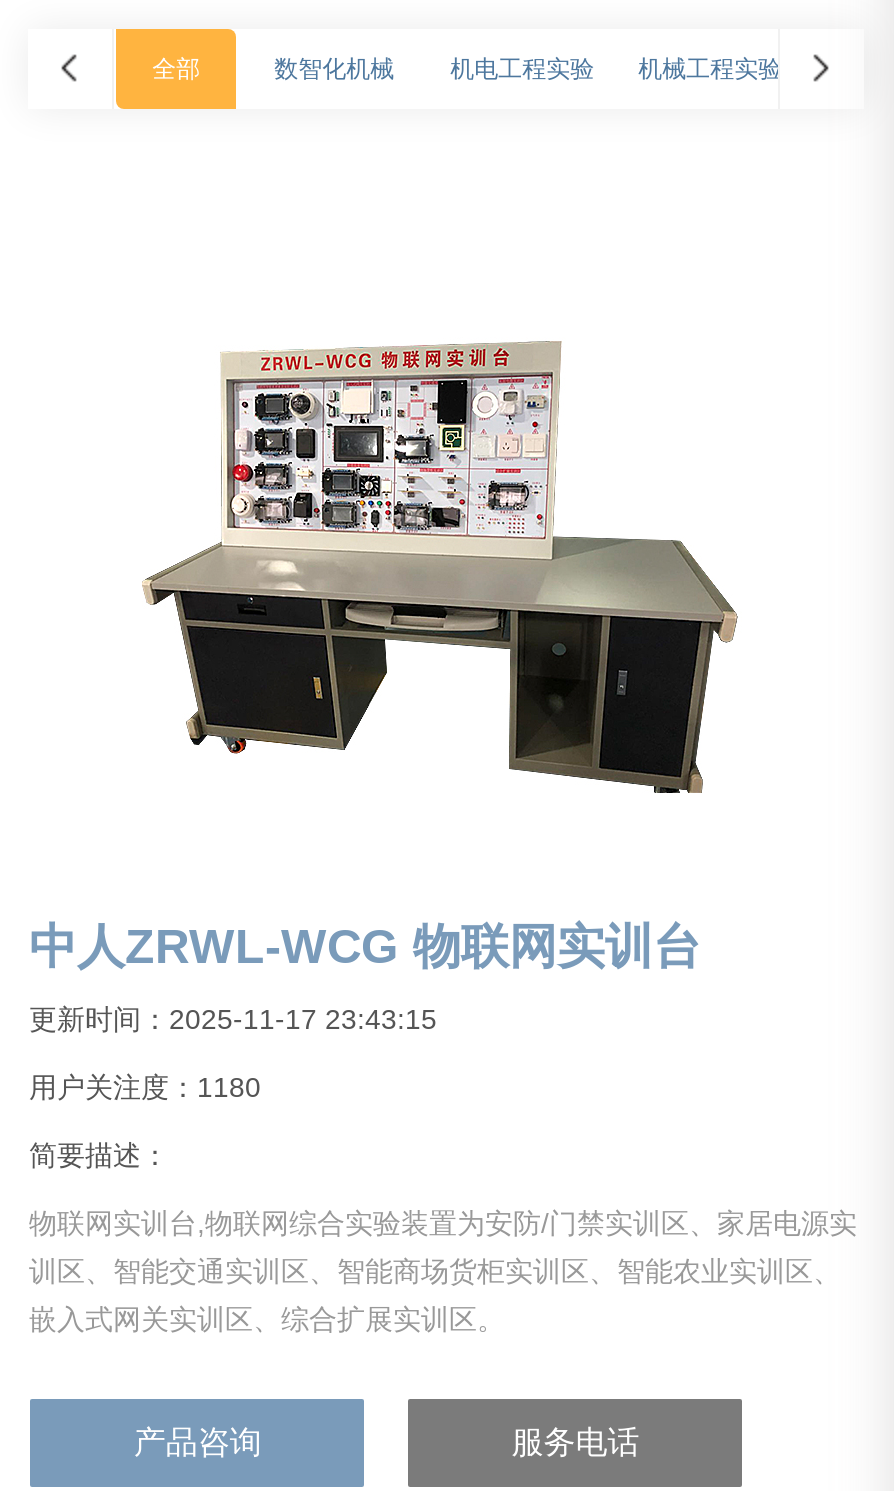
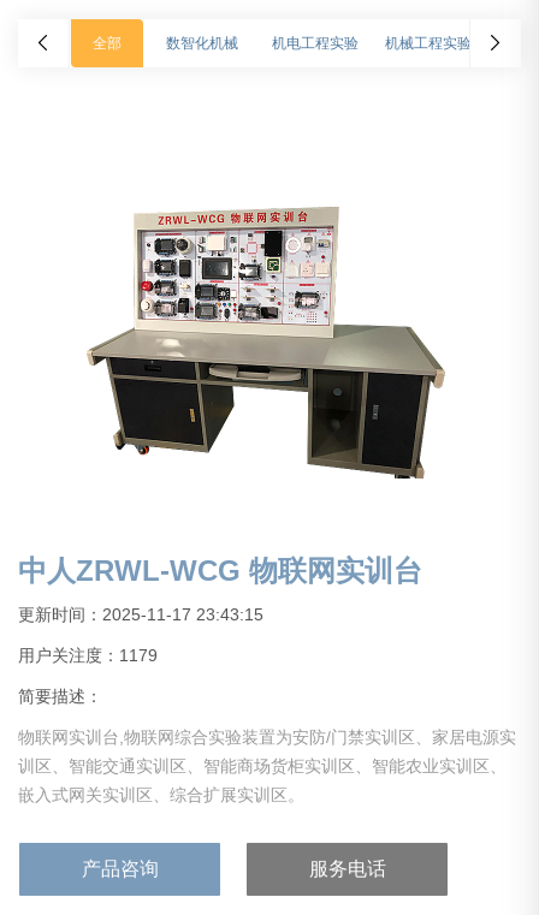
[29,1071,261,1103] 用户关注度：1180 -> [19,646,158,665] 用户关注度：1179

